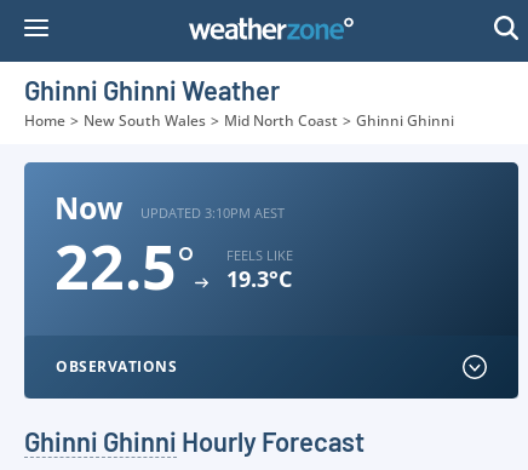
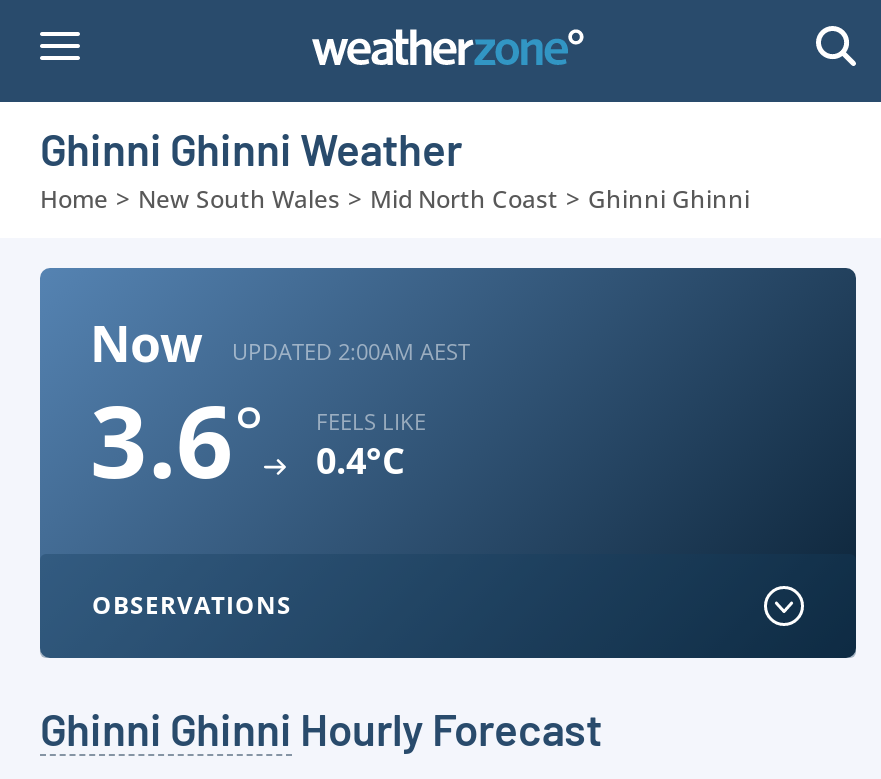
[140,203,285,221] UPDATED 3:10PM AEST -> [232,335,470,365] UPDATED 2:00AM AEST
[54,225,195,308] 22.5° -> [90,372,264,508] 3.6°
[226,264,292,293] 19.3°C -> [316,436,404,484] 0.4°C

